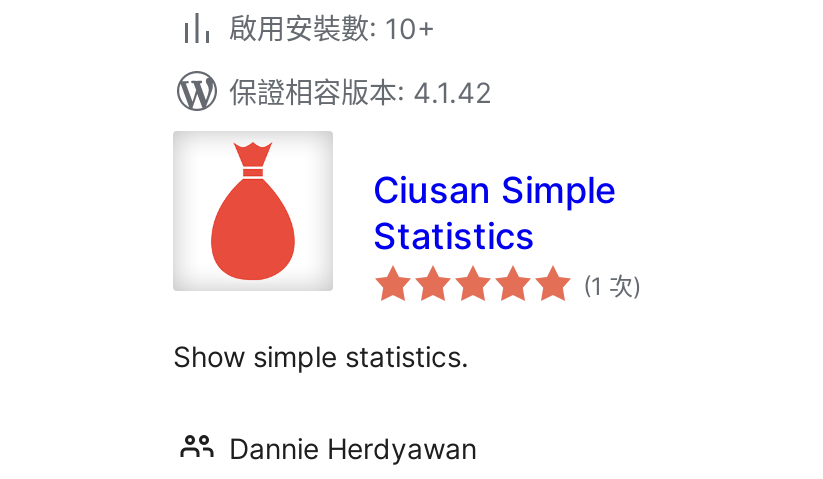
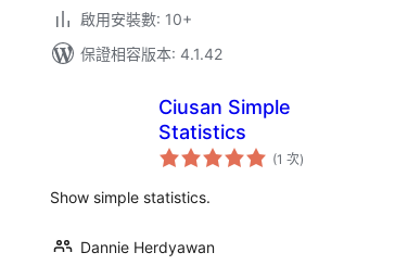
[173,131,333,291] [image] -> none

